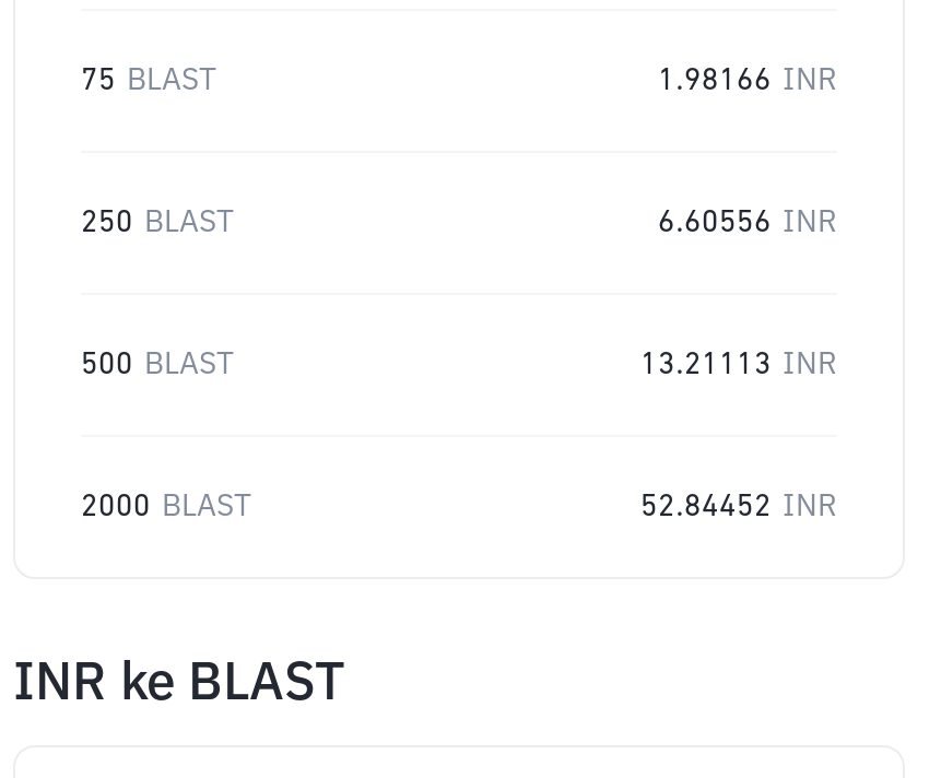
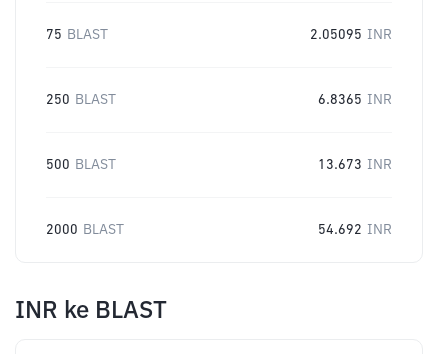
[658,66,837,96] 1.98166 INR -> [310,28,392,42] 2.05095 INR
[658,208,837,238] 6.60556 INR -> [318,93,392,107] 6.8365 INR
[640,350,837,380] 13.21113 INR -> [318,158,392,172] 13.673 INR
[640,492,837,522] 52.84452 INR -> [318,223,392,237] 54.692 INR

